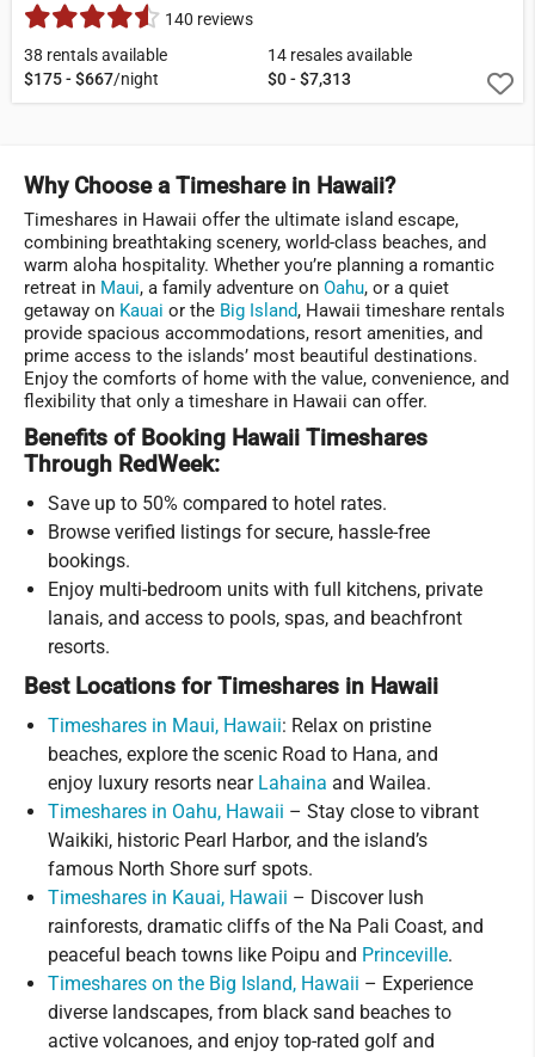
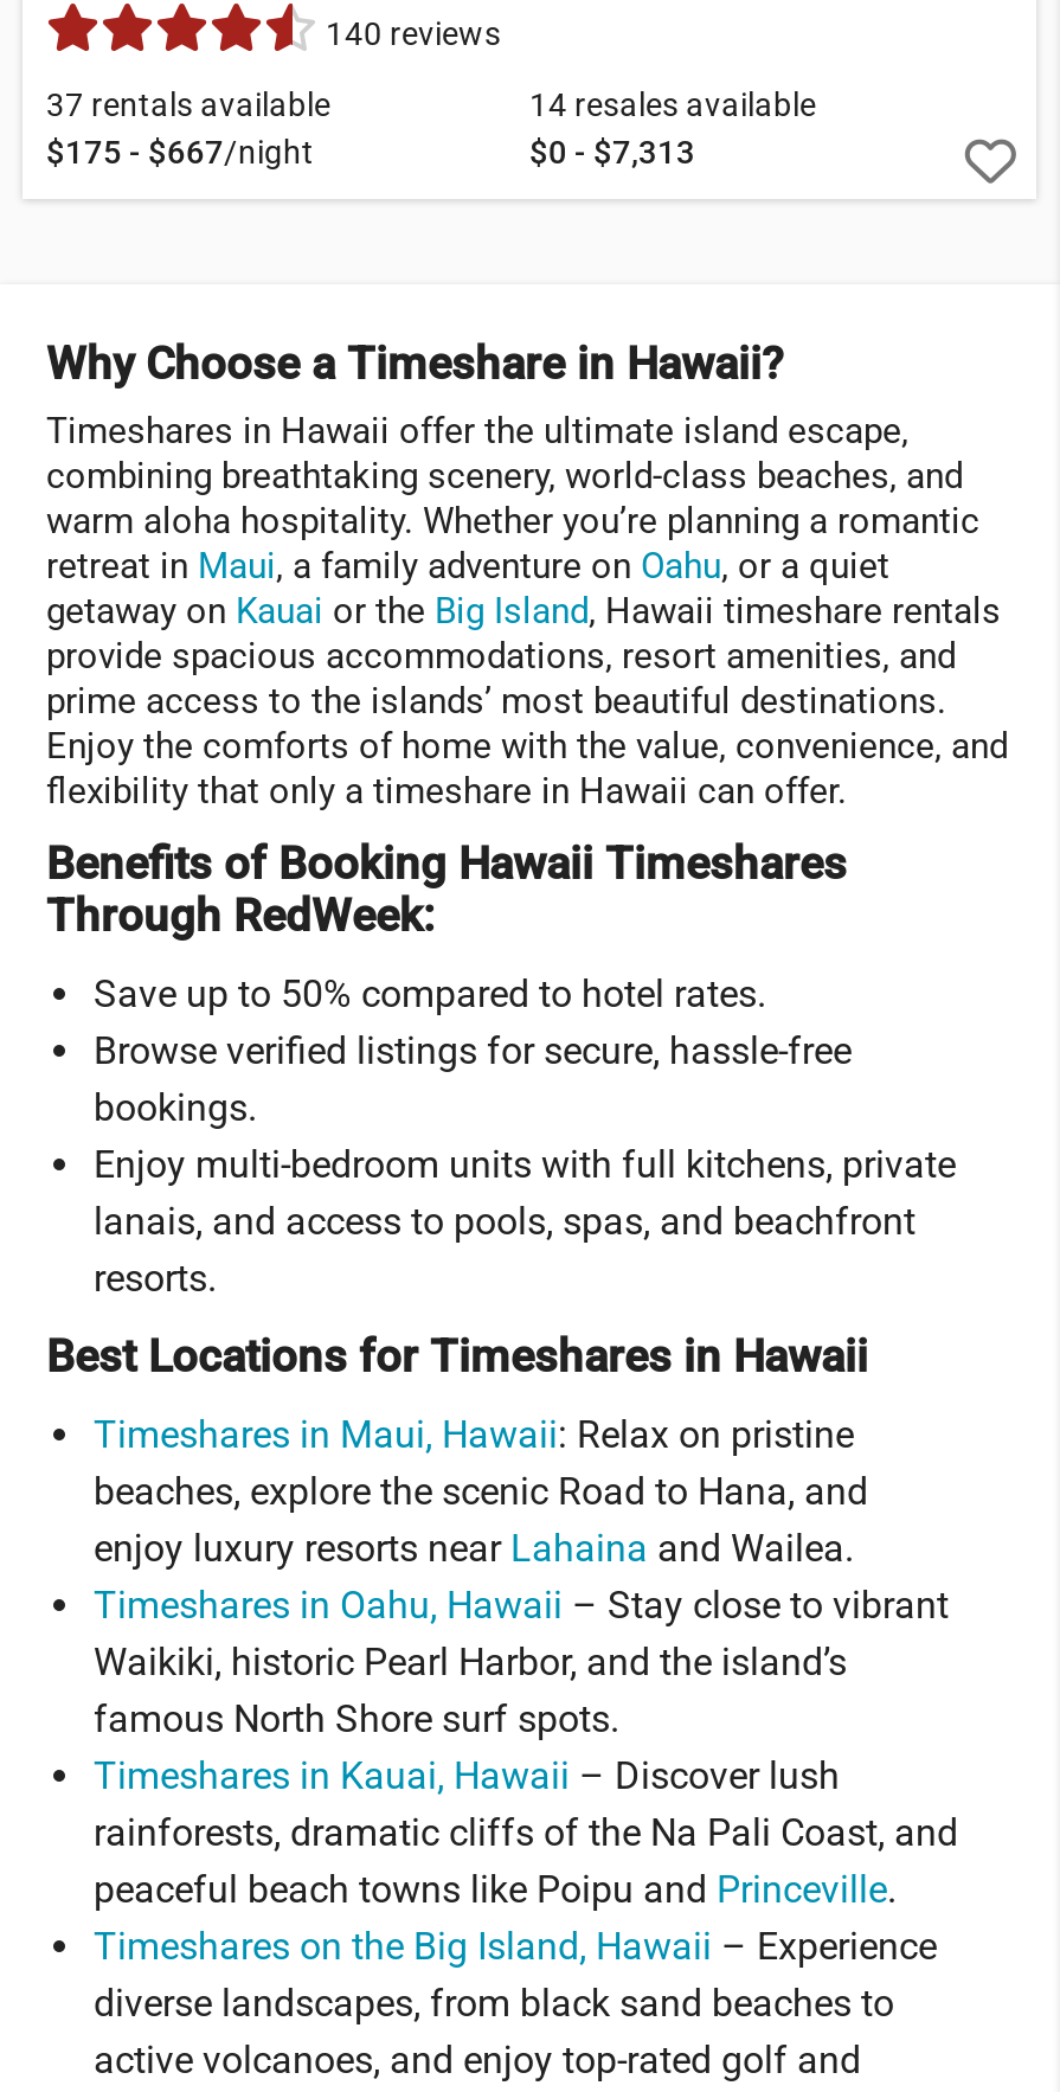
[24,45,167,64] 38 rentals available -> [46,85,330,123] 37 rentals available

